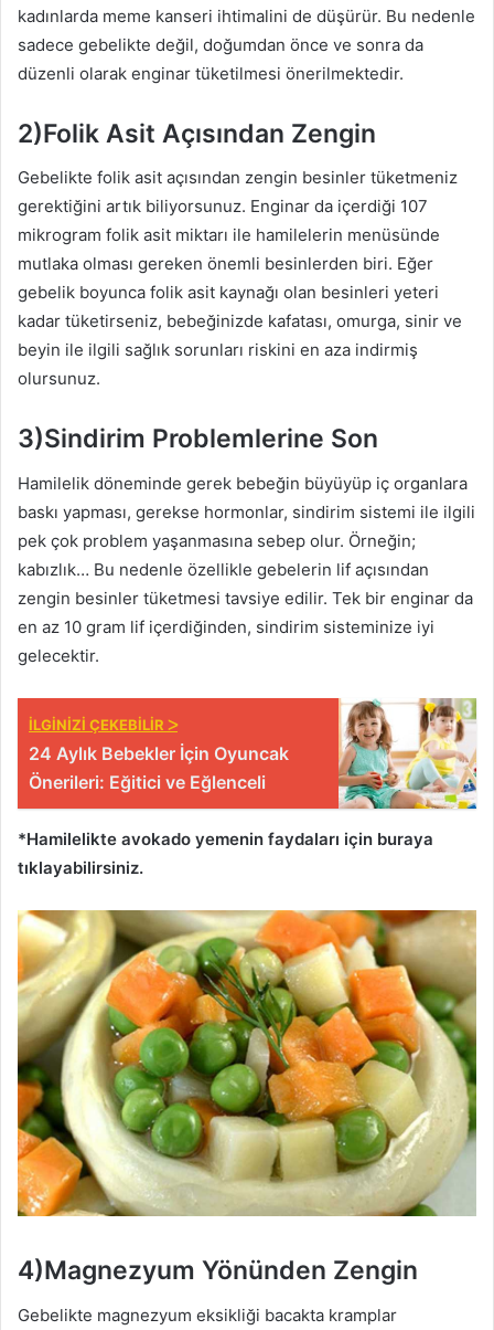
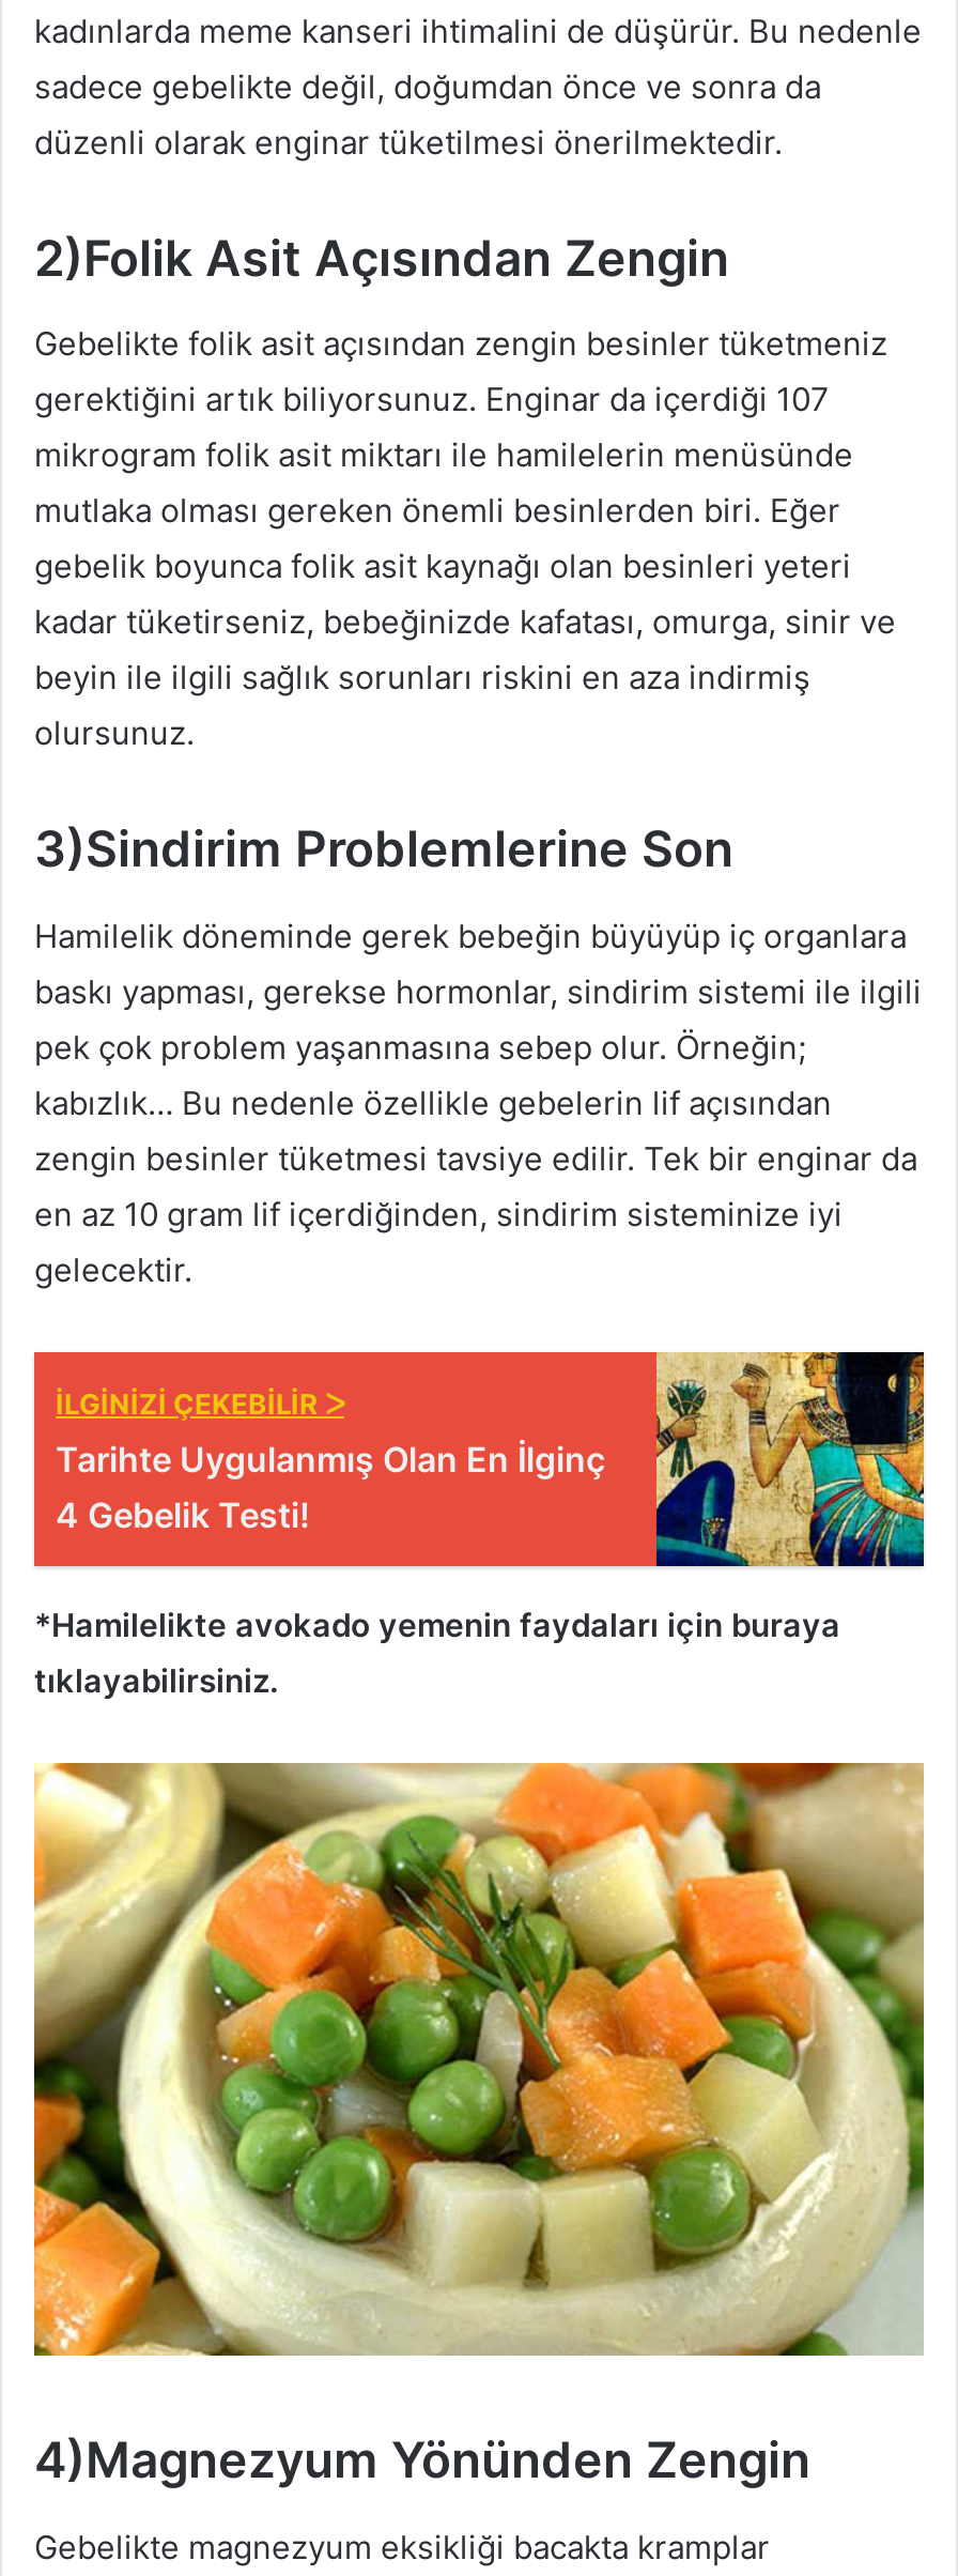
[337,698,477,810] [image] -> [654,1350,926,1568] [image]
[29,742,289,793] 24 Aylık Bebekler İçin Oyuncak | Önerileri: Eğitici ve Eğlenceli -> [56,1437,605,1536] Tarihte Uygulanmış Olan En İlginç | 4 Gebelik Testi!

